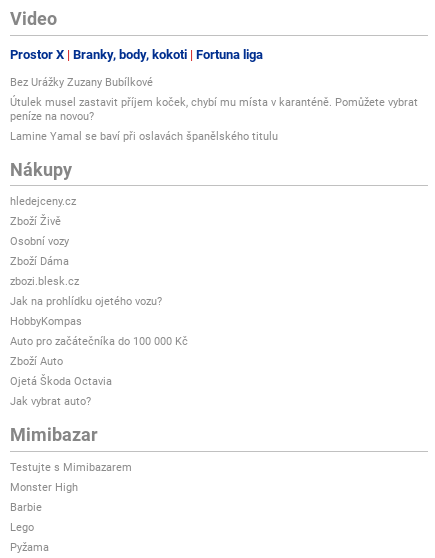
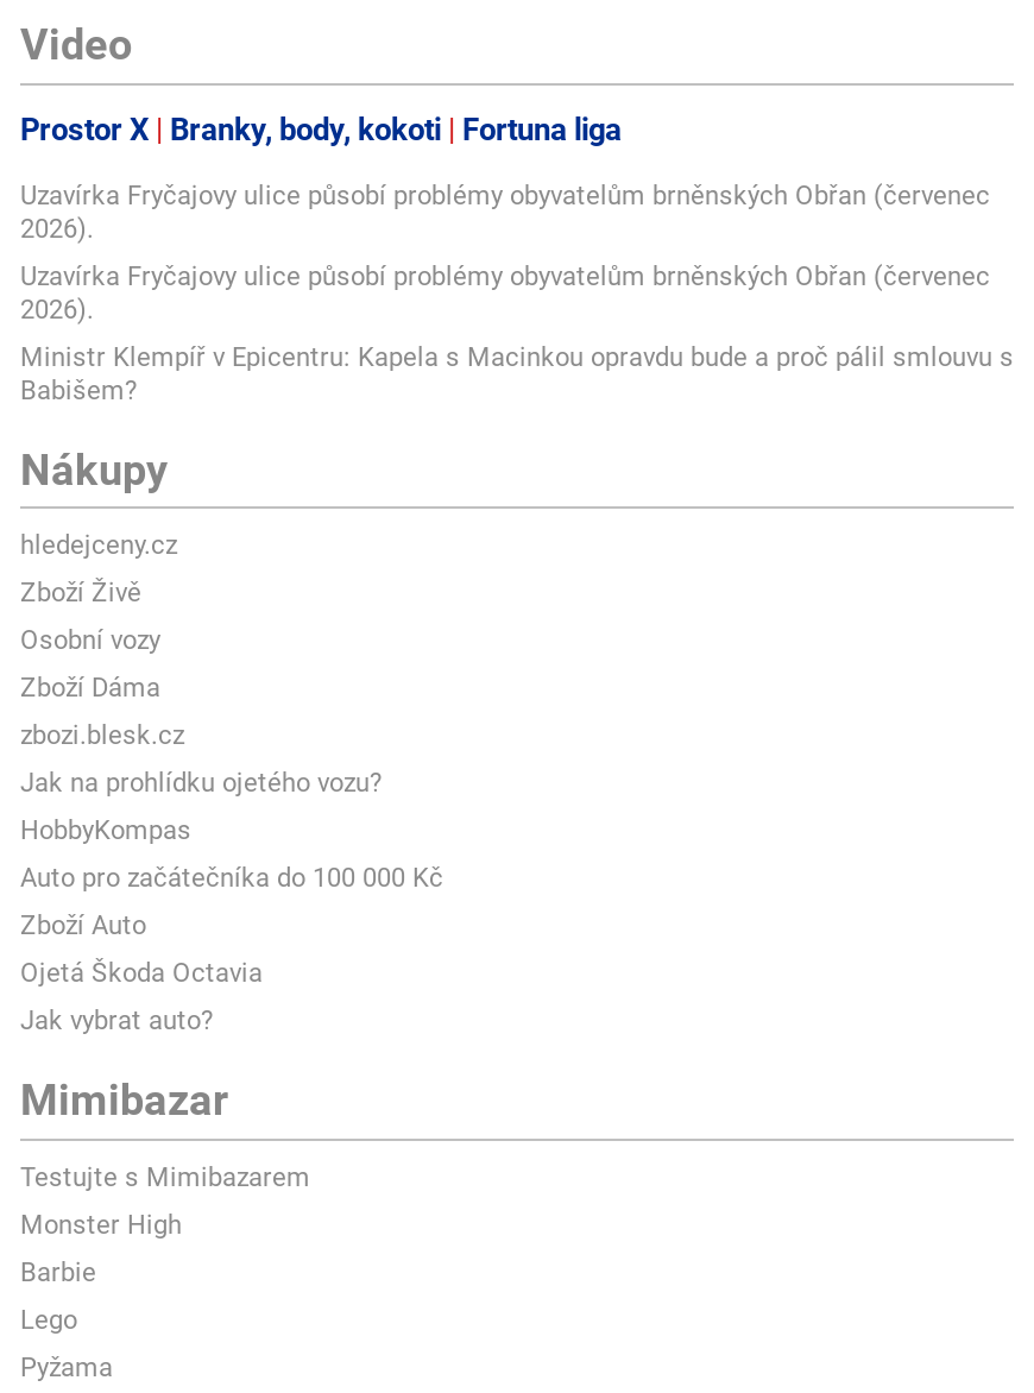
[10,76,153,89] Bez Urážky Zuzany Bubílkové -> [20,180,990,245] Uzavírka Fryčajovy ulice působí problémy obyvatelům brněnských Obřan (červenec | 2026).
[10,96,418,123] Útulek musel zastavit příjem koček, chybí mu místa v karanténě. Pomůžete vybrat | peníze na novou? -> [20,261,990,325] Uzavírka Fryčajovy ulice působí problémy obyvatelům brněnských Obřan (červenec | 2026).
[10,130,278,143] Lamine Yamal se baví při oslavách španělského titulu -> [20,342,1014,406] Ministr Klempíř v Epicentru: Kapela s Macinkou opravdu bude a proč pálil smlouvu s | Babišem?

